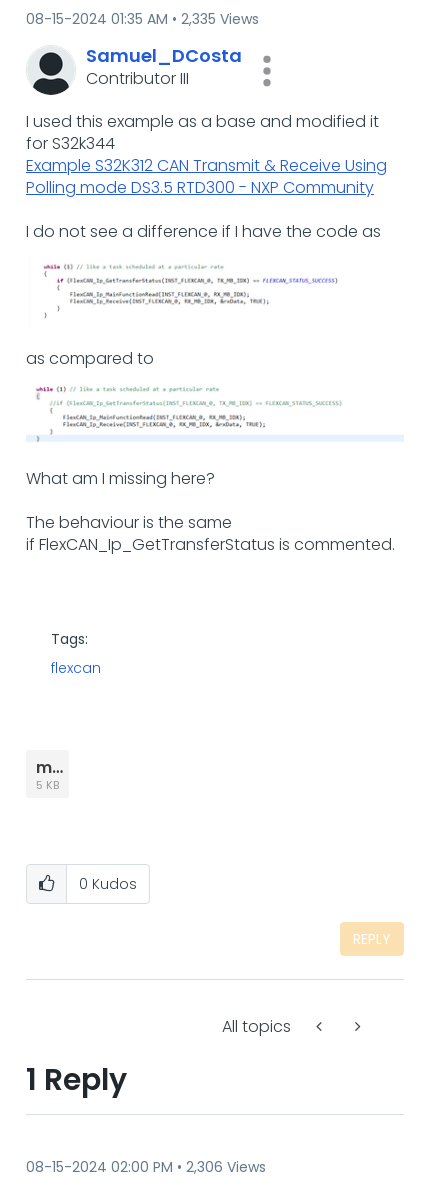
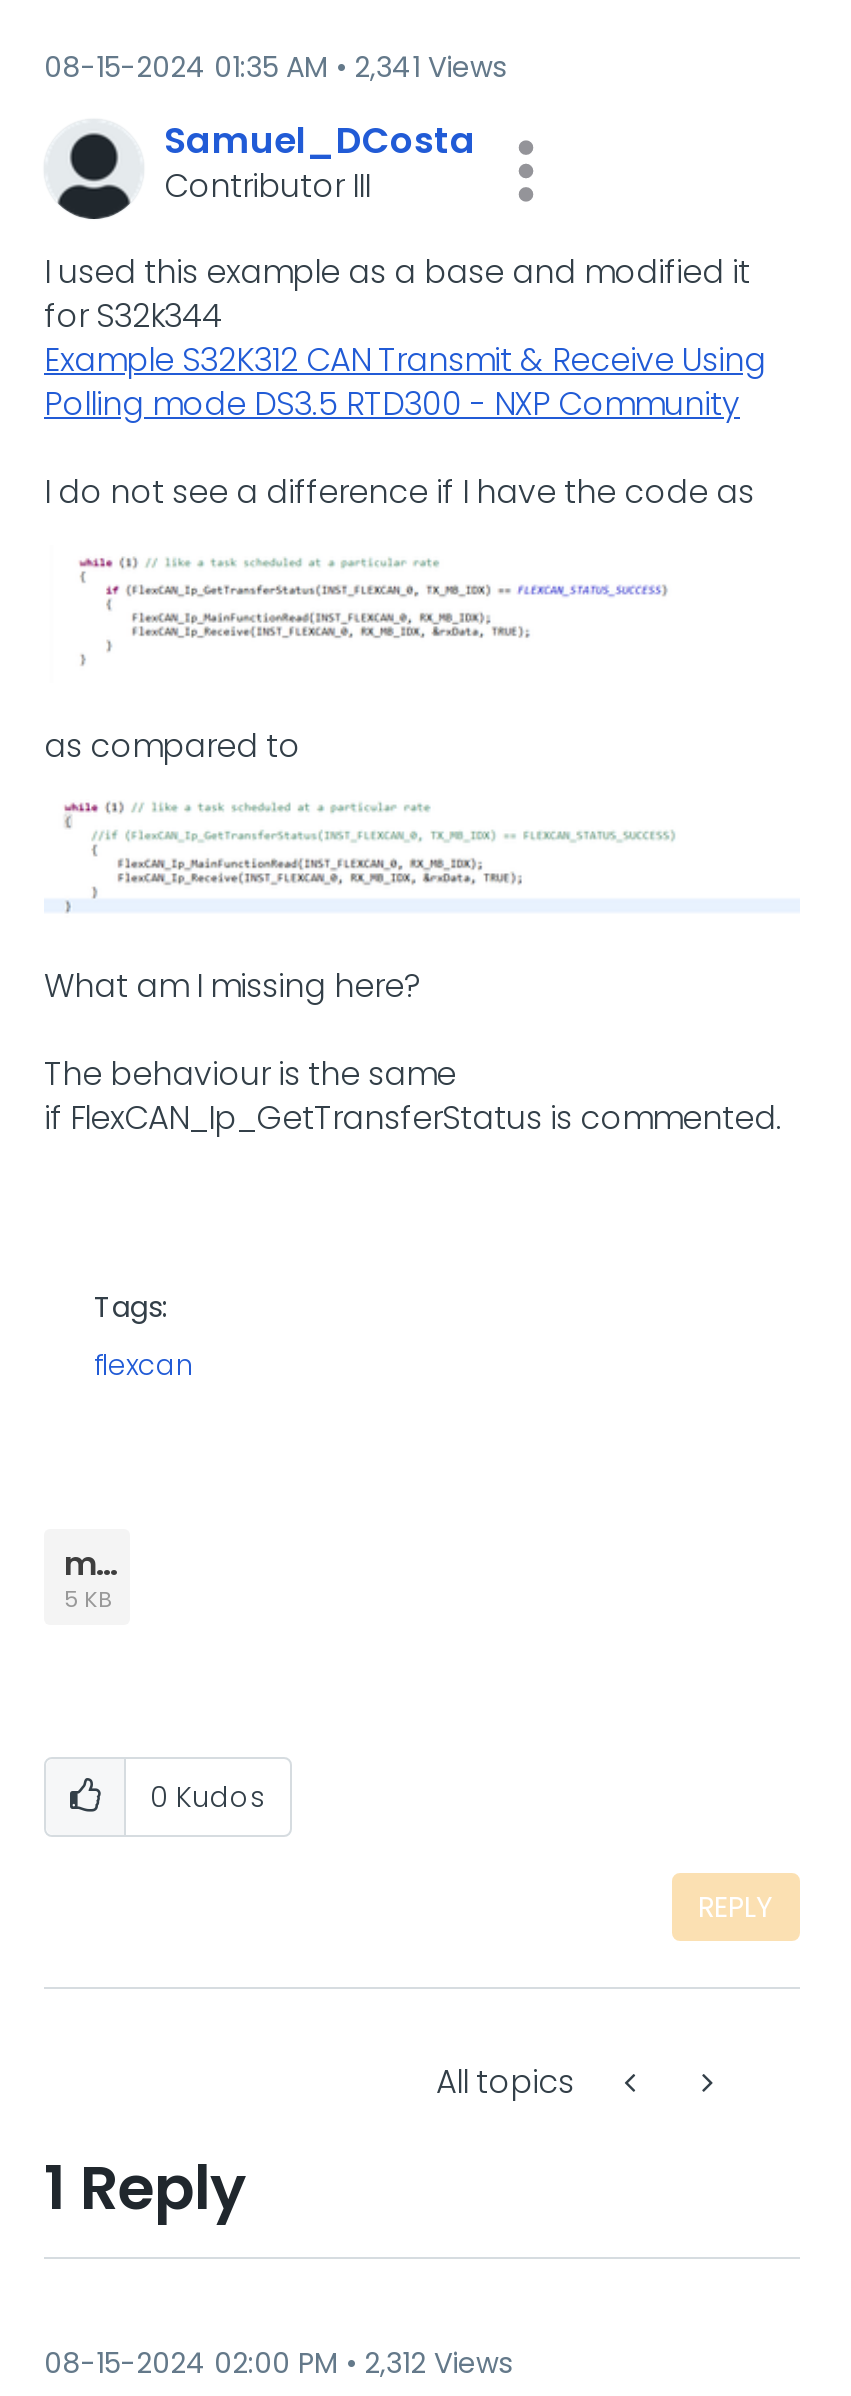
[26,9,259,29] 08-15-2024 01:35 AM 2,335 Views -> [44,47,506,87] 08-15-2024 01:35 AM 2,341 Views
[26,1157,266,1177] 08-15-2024 02:00 PM 2,306 Views -> [44,2342,512,2382] 08-15-2024 02:00 PM 2,312 Views

